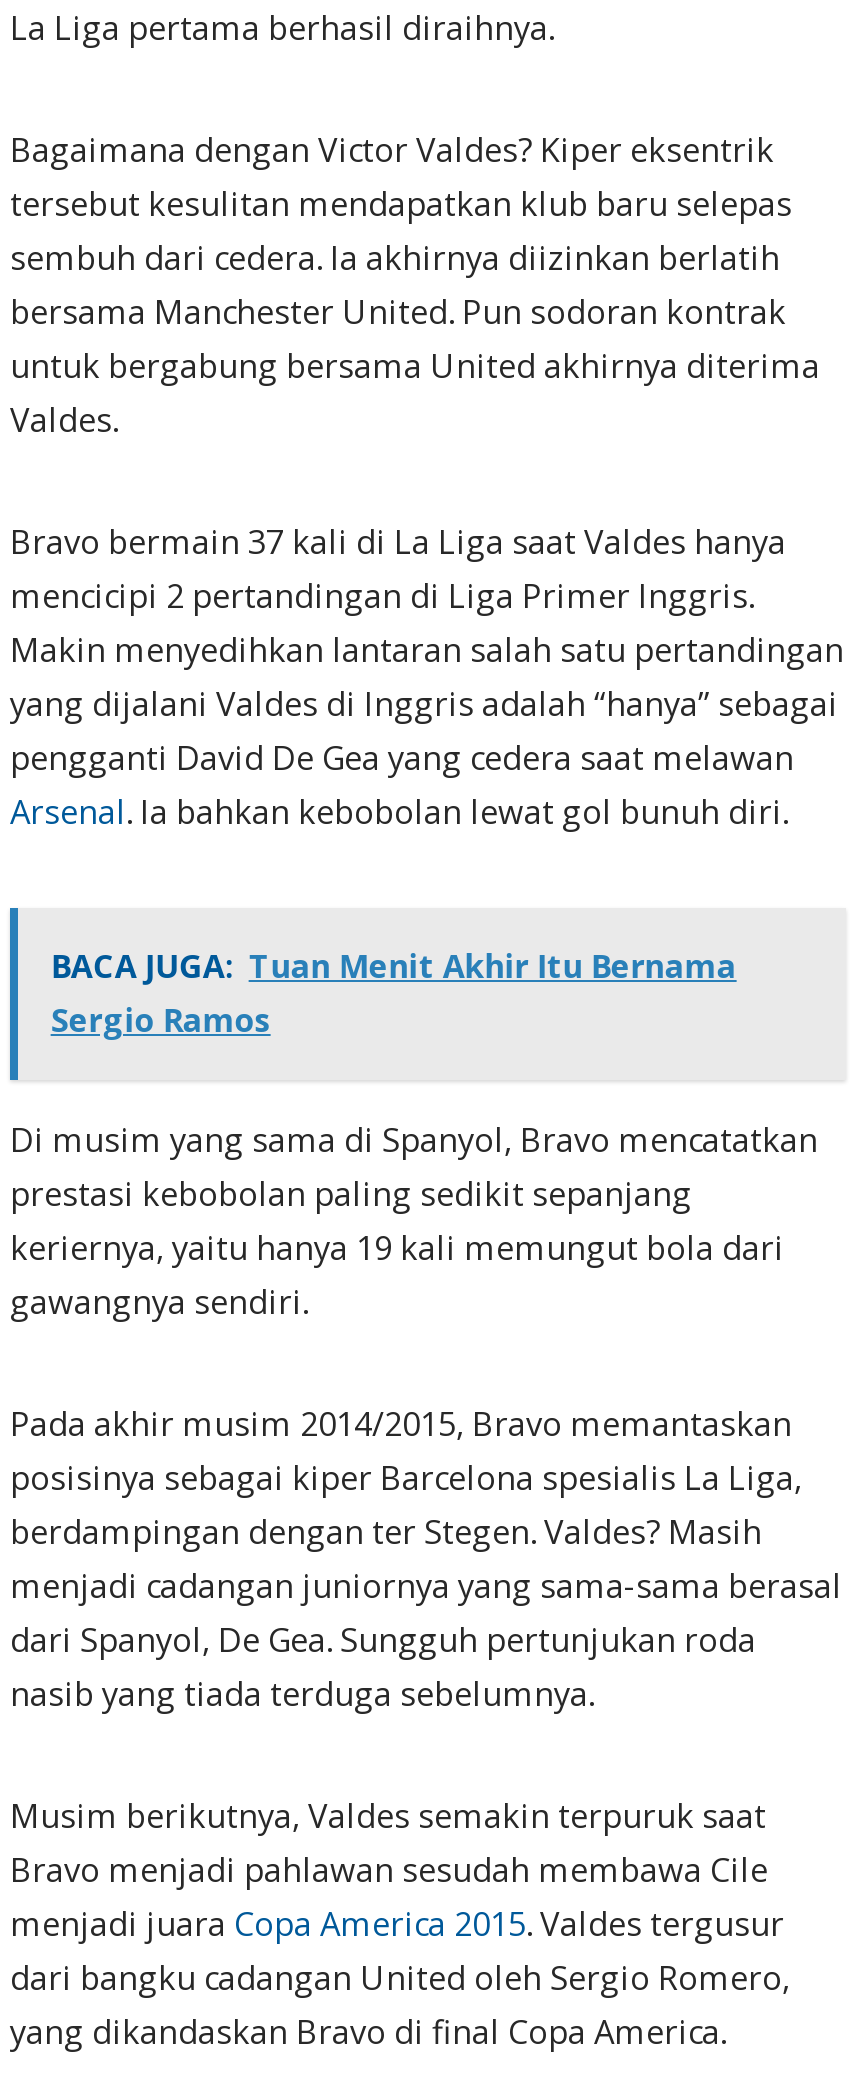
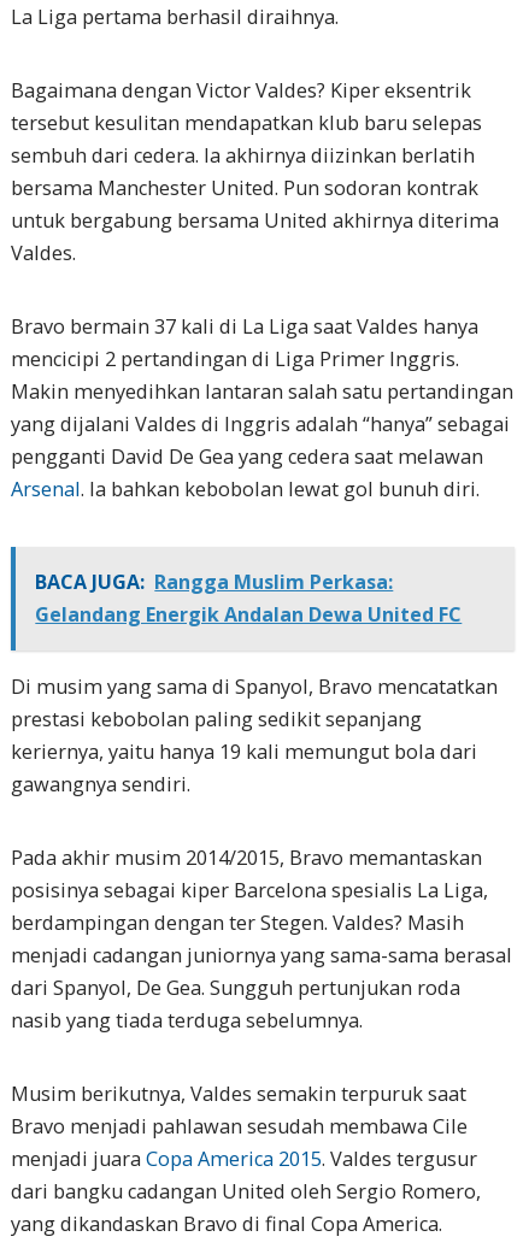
[51,944,737,1042] BACA JUGA: Tuan Menit Akhir Itu Bernama | Sergio Ramos -> [35,569,462,628] BACA JUGA: Rangga Muslim Perkasa: | Gelandang Energik Andalan Dewa United FC

